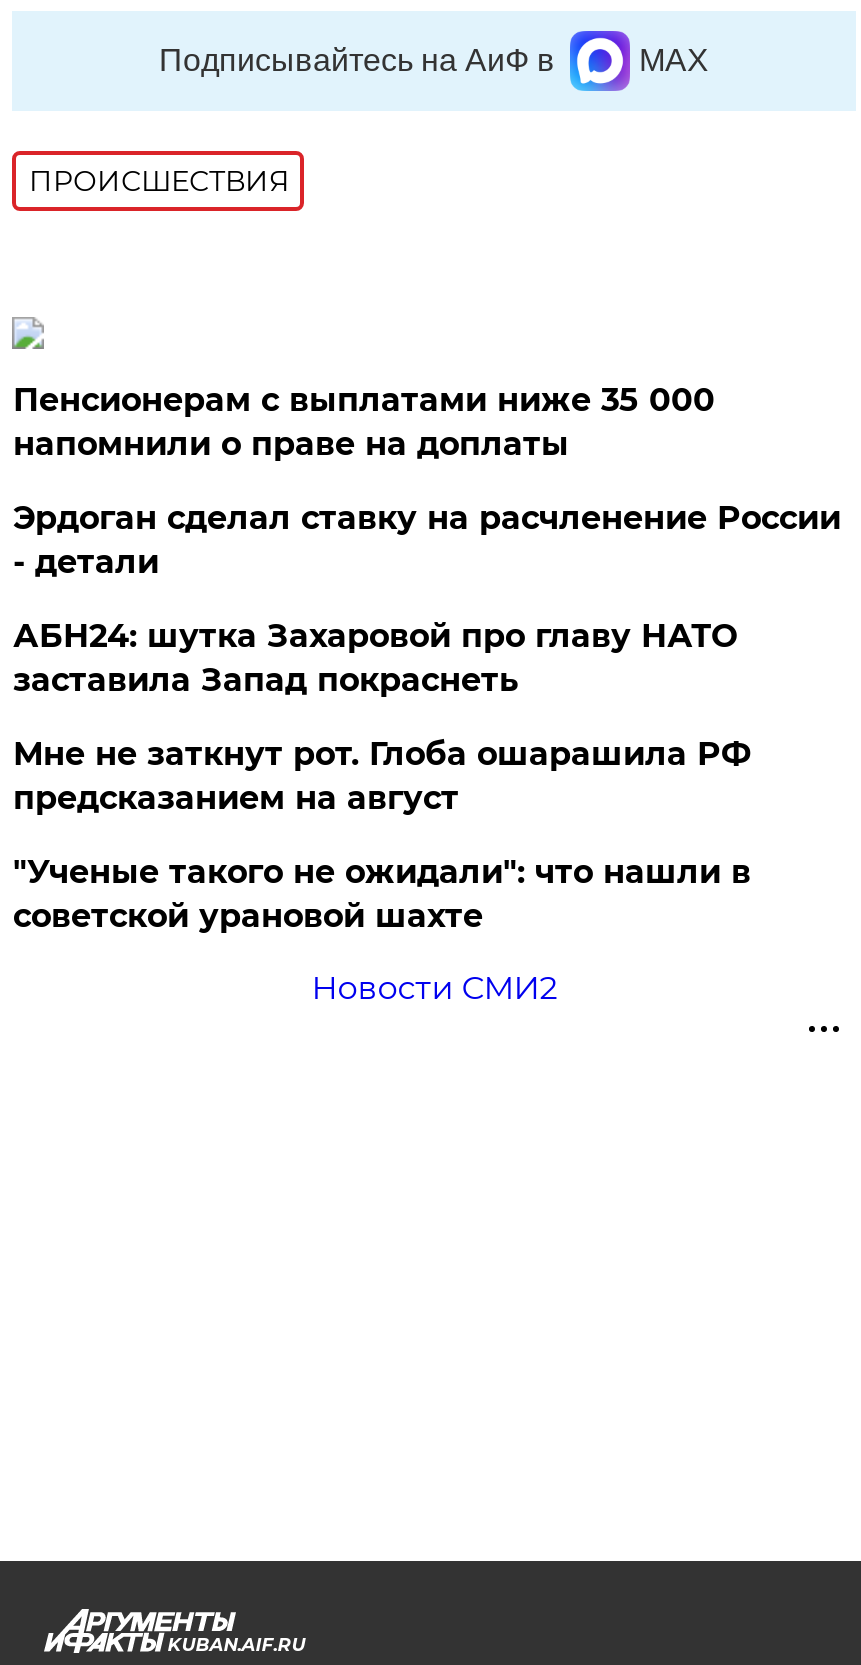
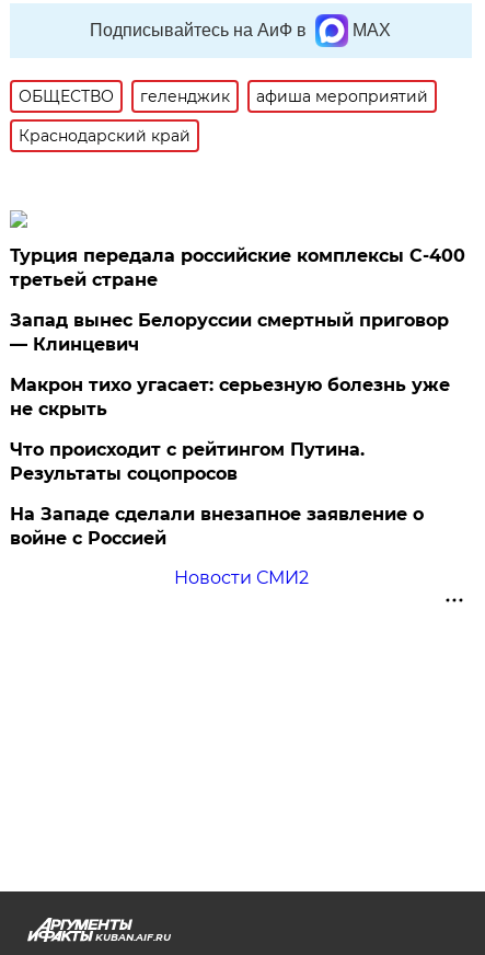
[29,163,289,199] ПРОИСШЕСТВИЯ -> [19,87,429,146] ОБЩЕСТВО | геленджик | афиша мероприятий | Краснодарский край
[13,381,841,935] Пенсионерам с выплатами ниже 35 000 | напомнили о праве на доплаты | Эрдоган сделал ставку на расчленение России | - детали | АБН24: шутка Захаровой про главу НАТО | заставила Запад покраснеть | Мне не заткнут рот. Глоба ошарашила РФ | предсказанием на август | "Ученые такого не ожидали": что нашли в | советской урановой шахте -> [10,245,466,549] Турция передала российские комплексы С-400 | третьей стране | Запад вынес Белоруссии смертный приговор | — Клинцевич | Макрон тихо угасает: серьезную болезнь уже | не скрыть | Что происходит с рейтингом Путина. | Результаты соцопросов | На Западе сделали внезапное заявление о | войне с Россией

